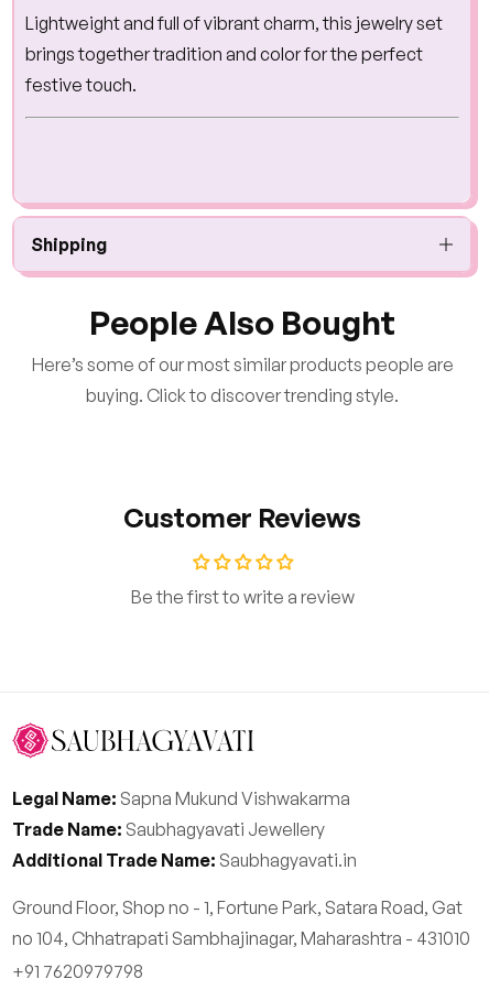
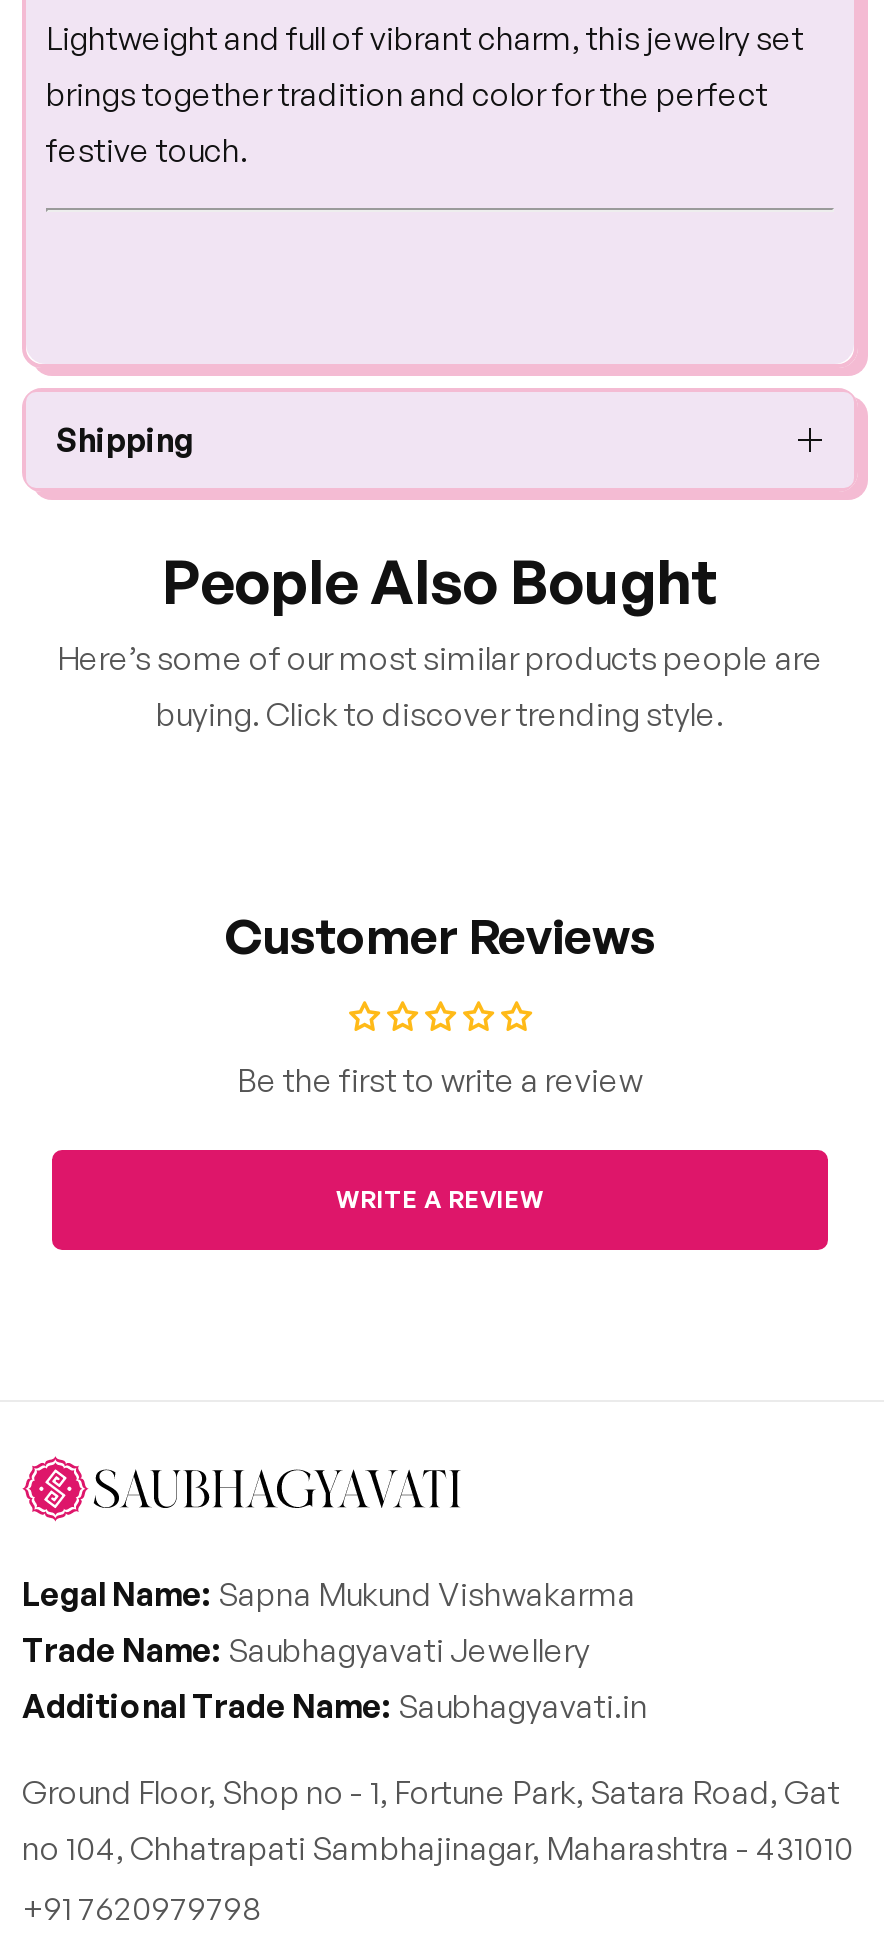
none -> [336,1185,544,1215] WRITE A REVIEW

